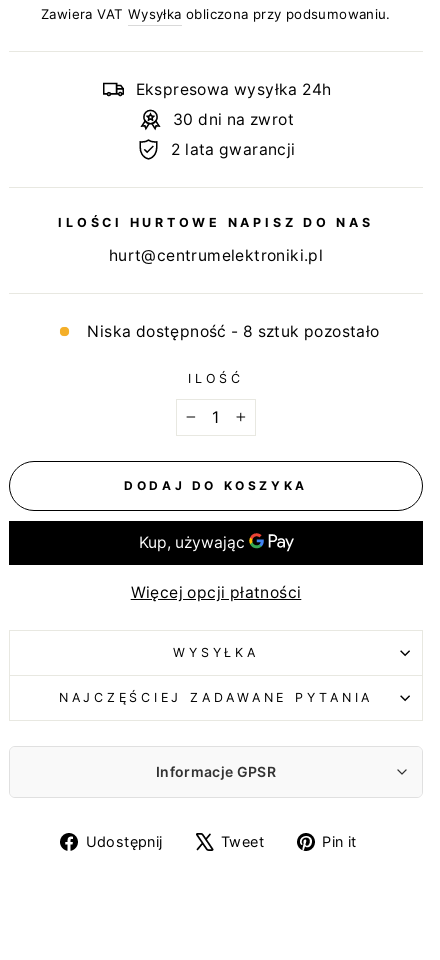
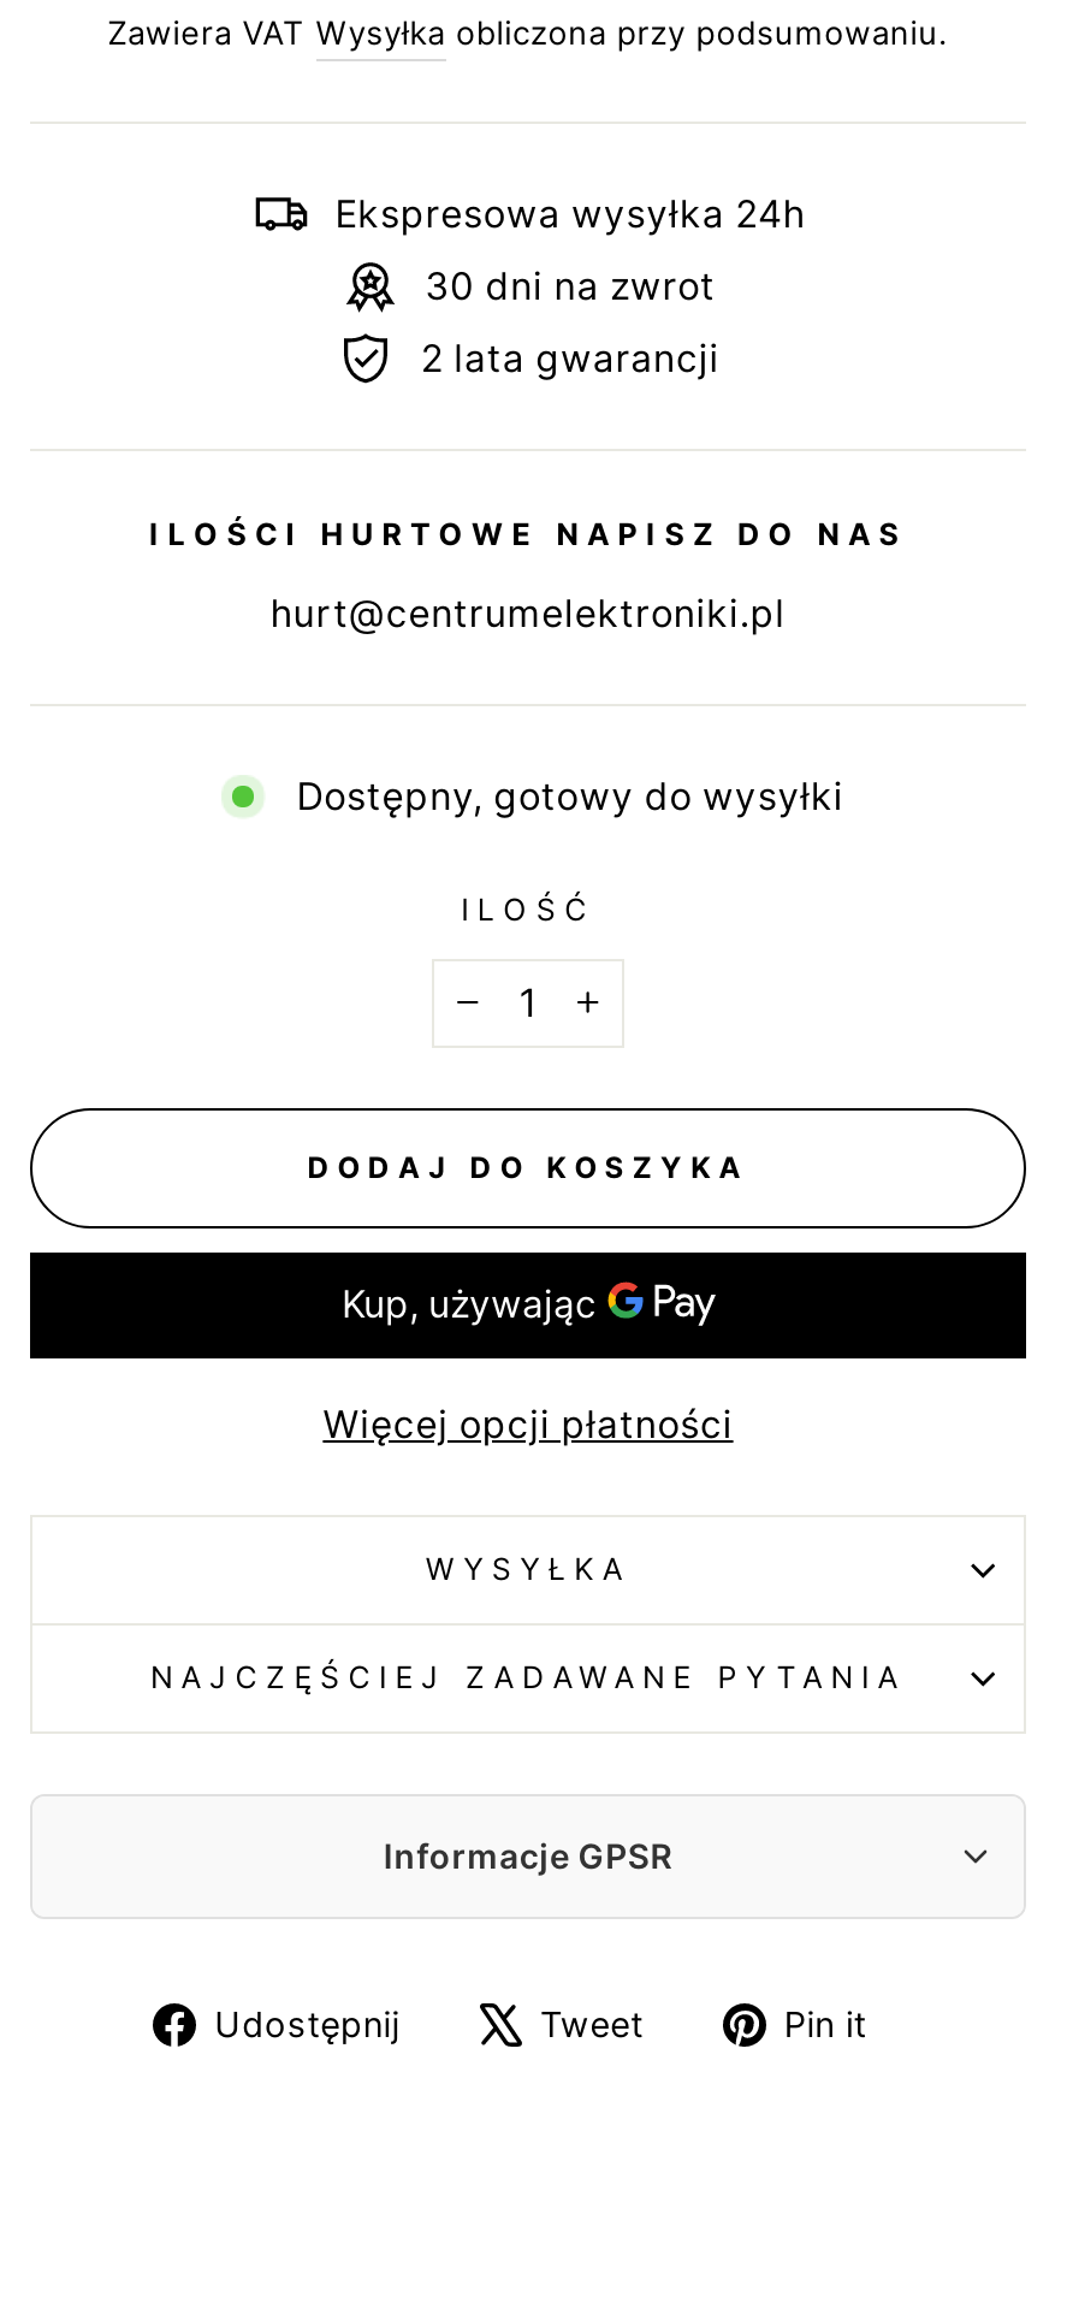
[87,321,379,340] Niska dostępność - 8 sztuk pozostało -> [296,772,844,818] Dostępny, gotowy do wysyłki

